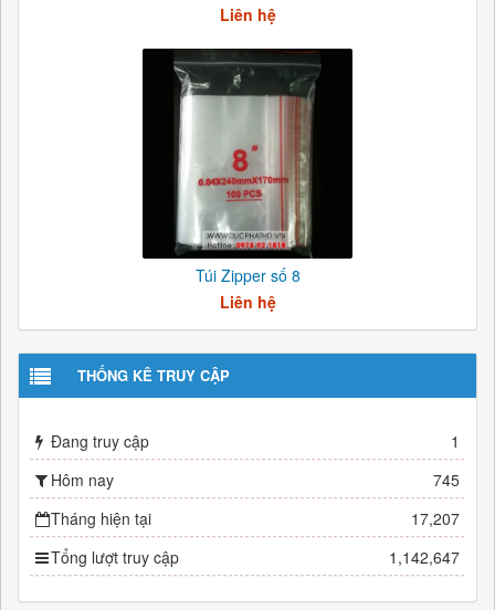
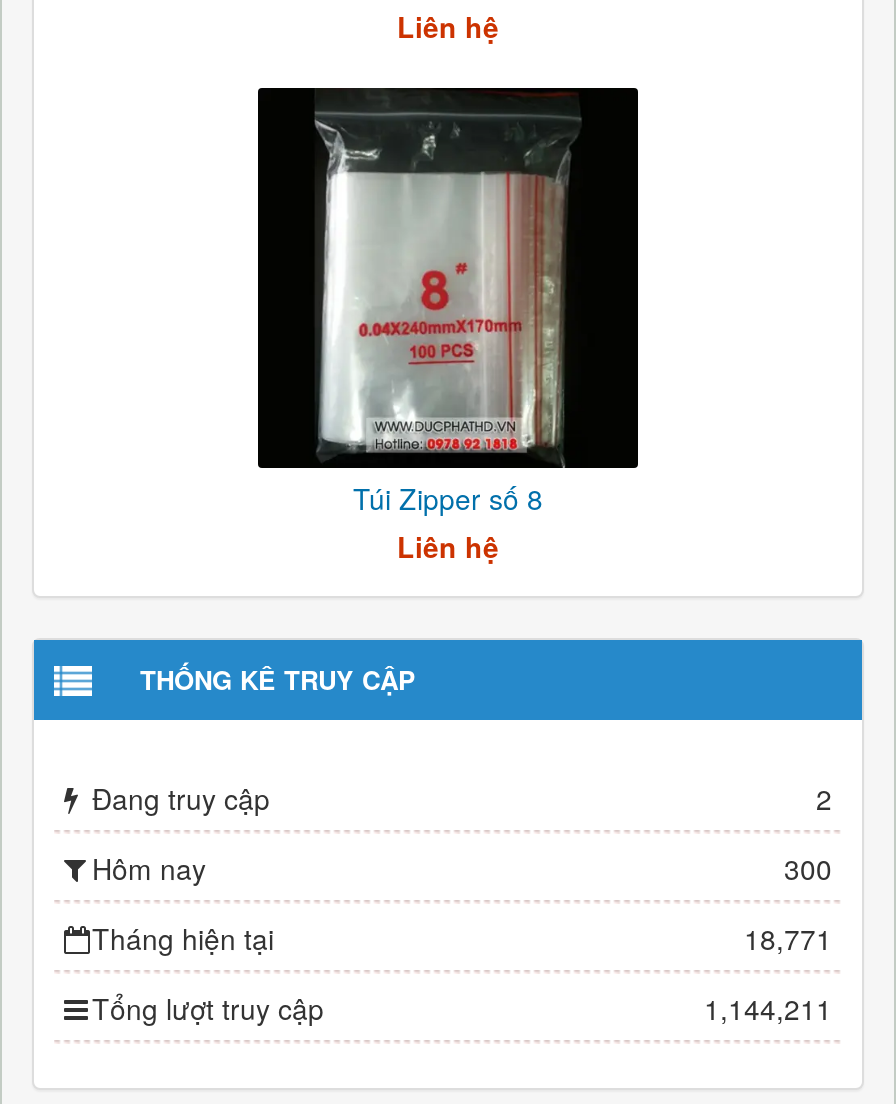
[451,430,460,452] 1 -> [816,779,832,819] 2
[433,469,460,491] 745 -> [784,849,832,889] 300
[411,508,460,530] 17,207 -> [744,919,832,959] 18,771
[389,546,460,568] 1,142,647 -> [704,989,832,1029] 1,144,211

